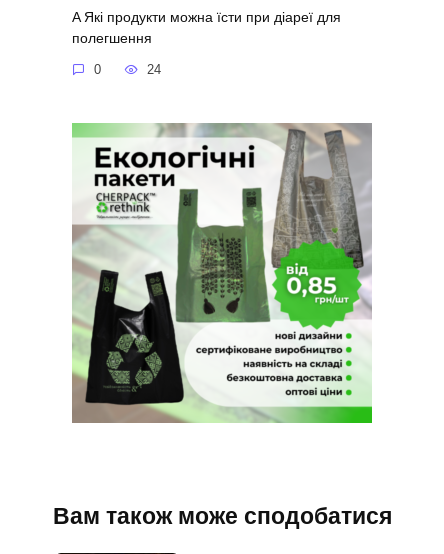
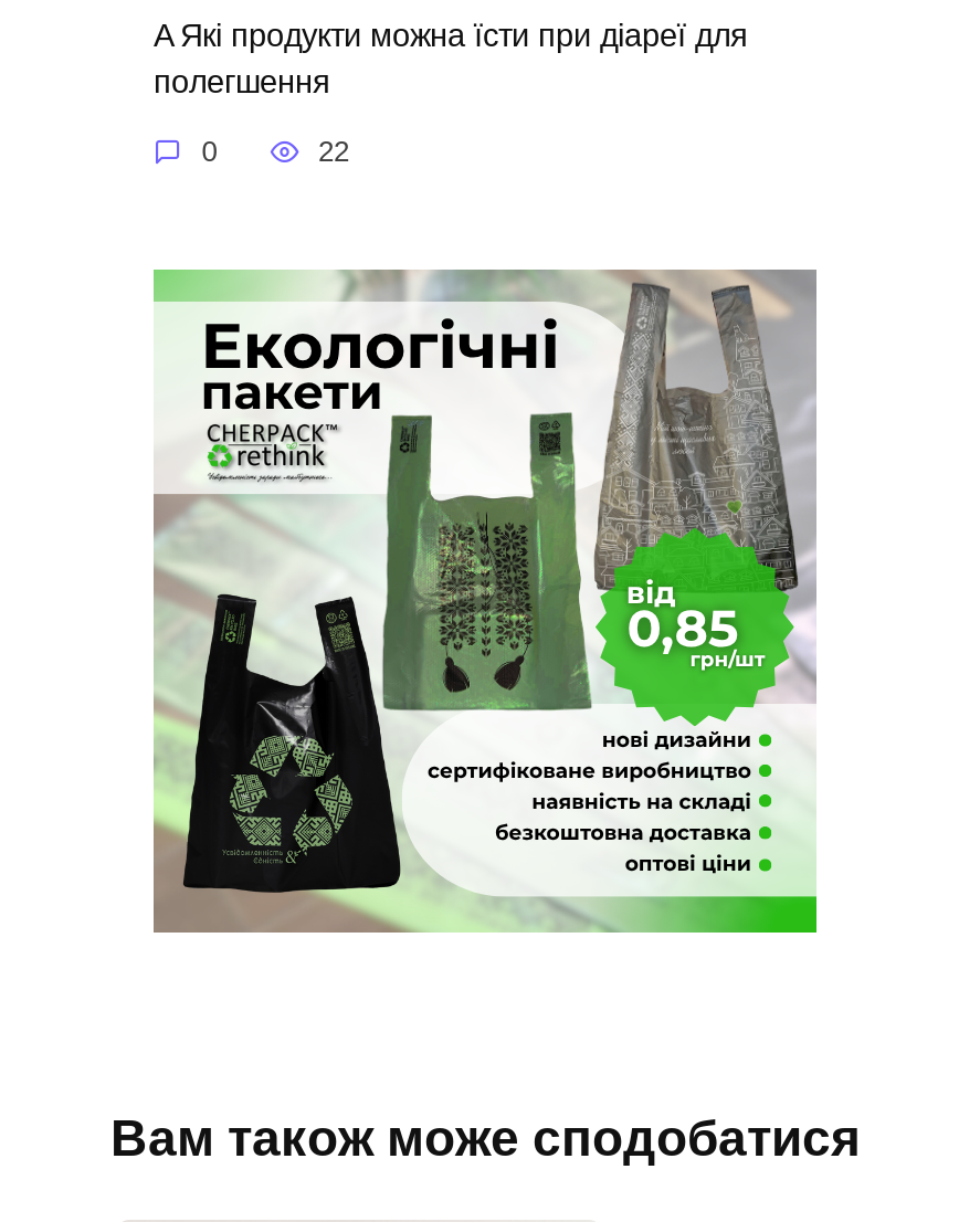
[146,62,160,77] 24 -> [318,135,349,168] 22

